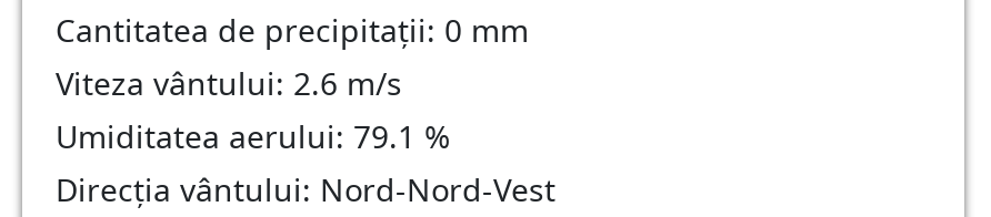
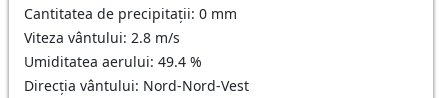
[56,62,402,104] Viteza vântului: 2.6 m/s -> [24,28,180,47] Viteza vântului: 2.8 m/s
[56,115,451,157] Umiditatea aerului: 79.1% -> [24,52,202,71] Umiditatea aerului: 49.4%

